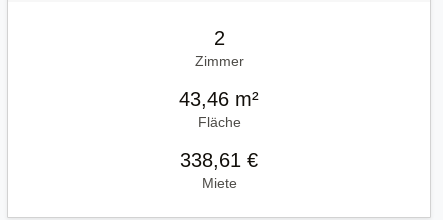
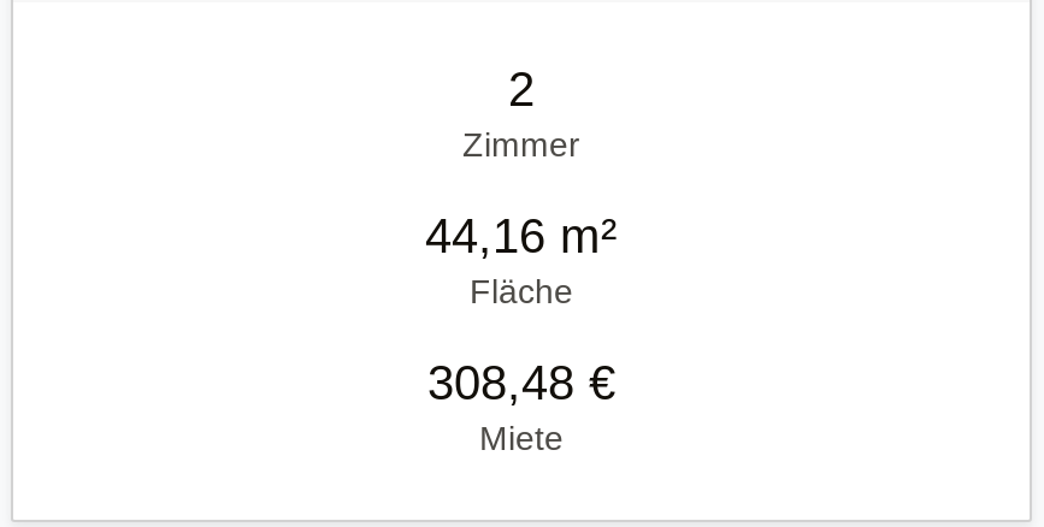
[179,88,259,110] 43,46 m² -> [425,208,618,261] 44,16 m²
[180,149,258,171] 338,61 € -> [427,355,615,408] 308,48 €

